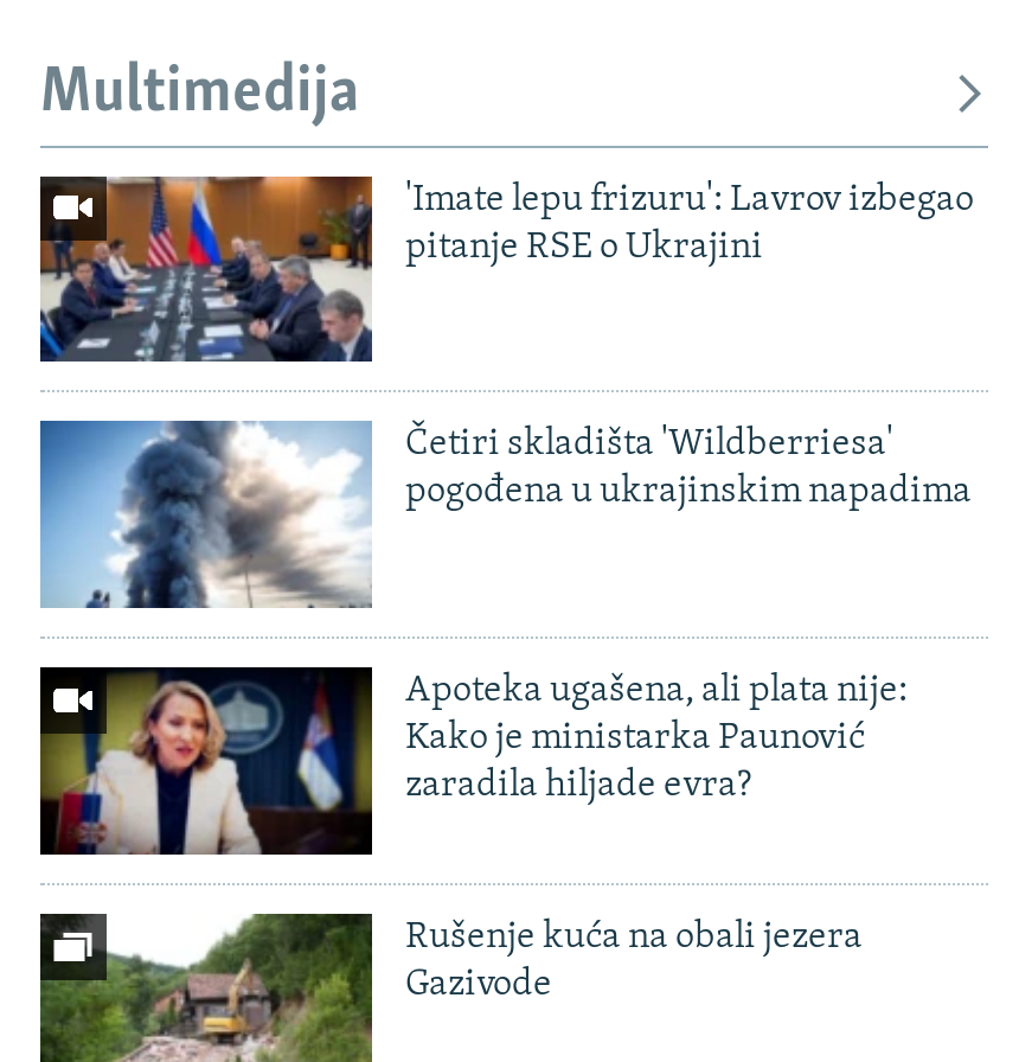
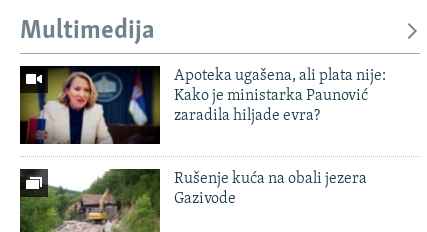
[38,174,974,364] [image] | 'Imate lepu frizuru': Lavrov izbegao | pitanje RSE o Ukrajini -> none
[38,418,972,610] [image] | Četiri skladišta 'Wildberriesa' | pogođena u ukrajinskim napadima -> none

